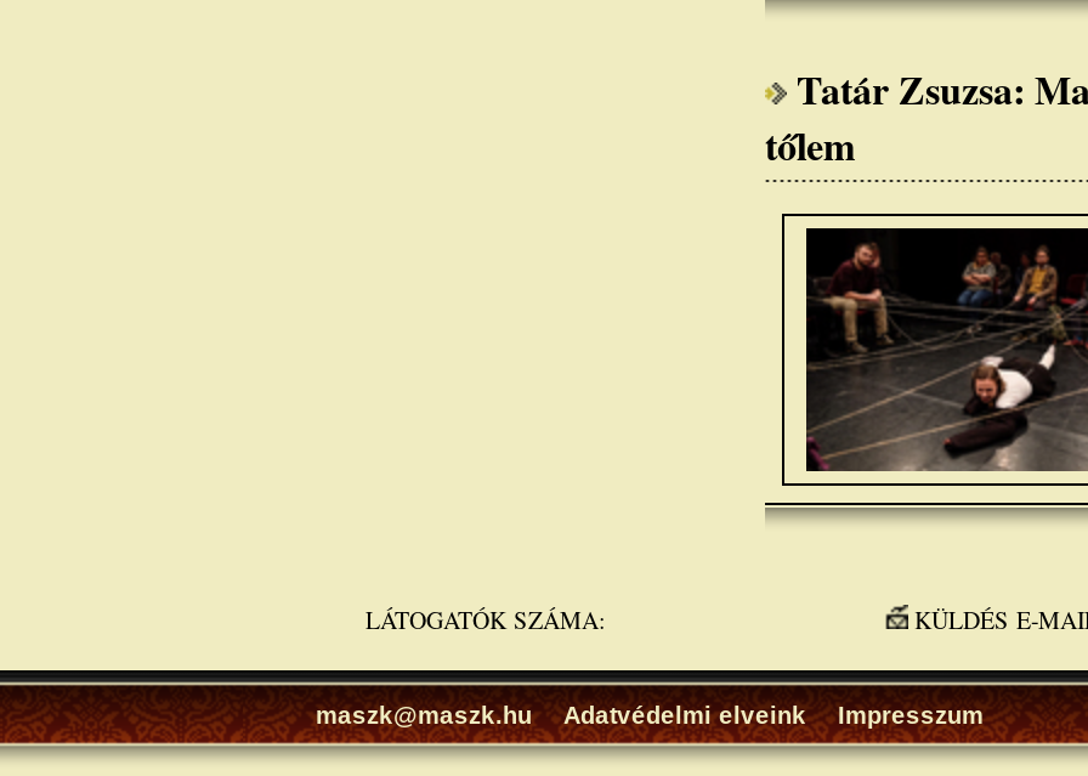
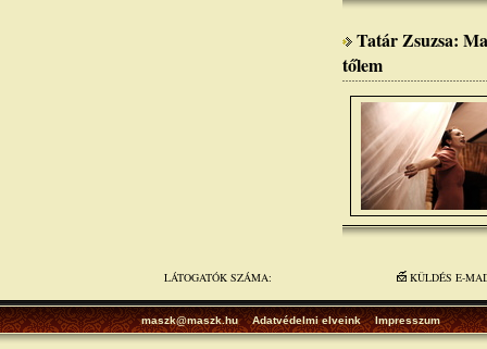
[804,226,1081,474] [image] -> [361,101,484,210] [image]

